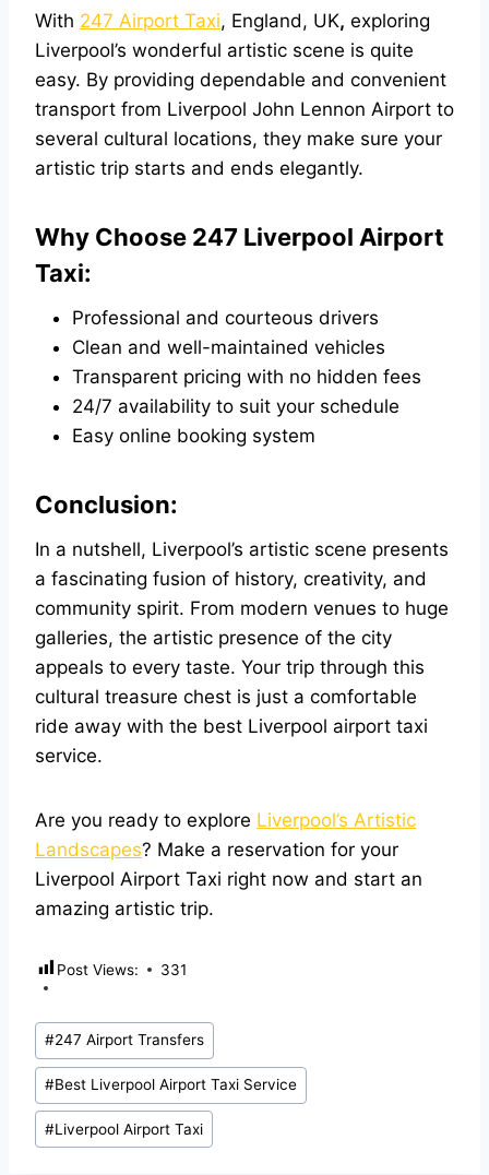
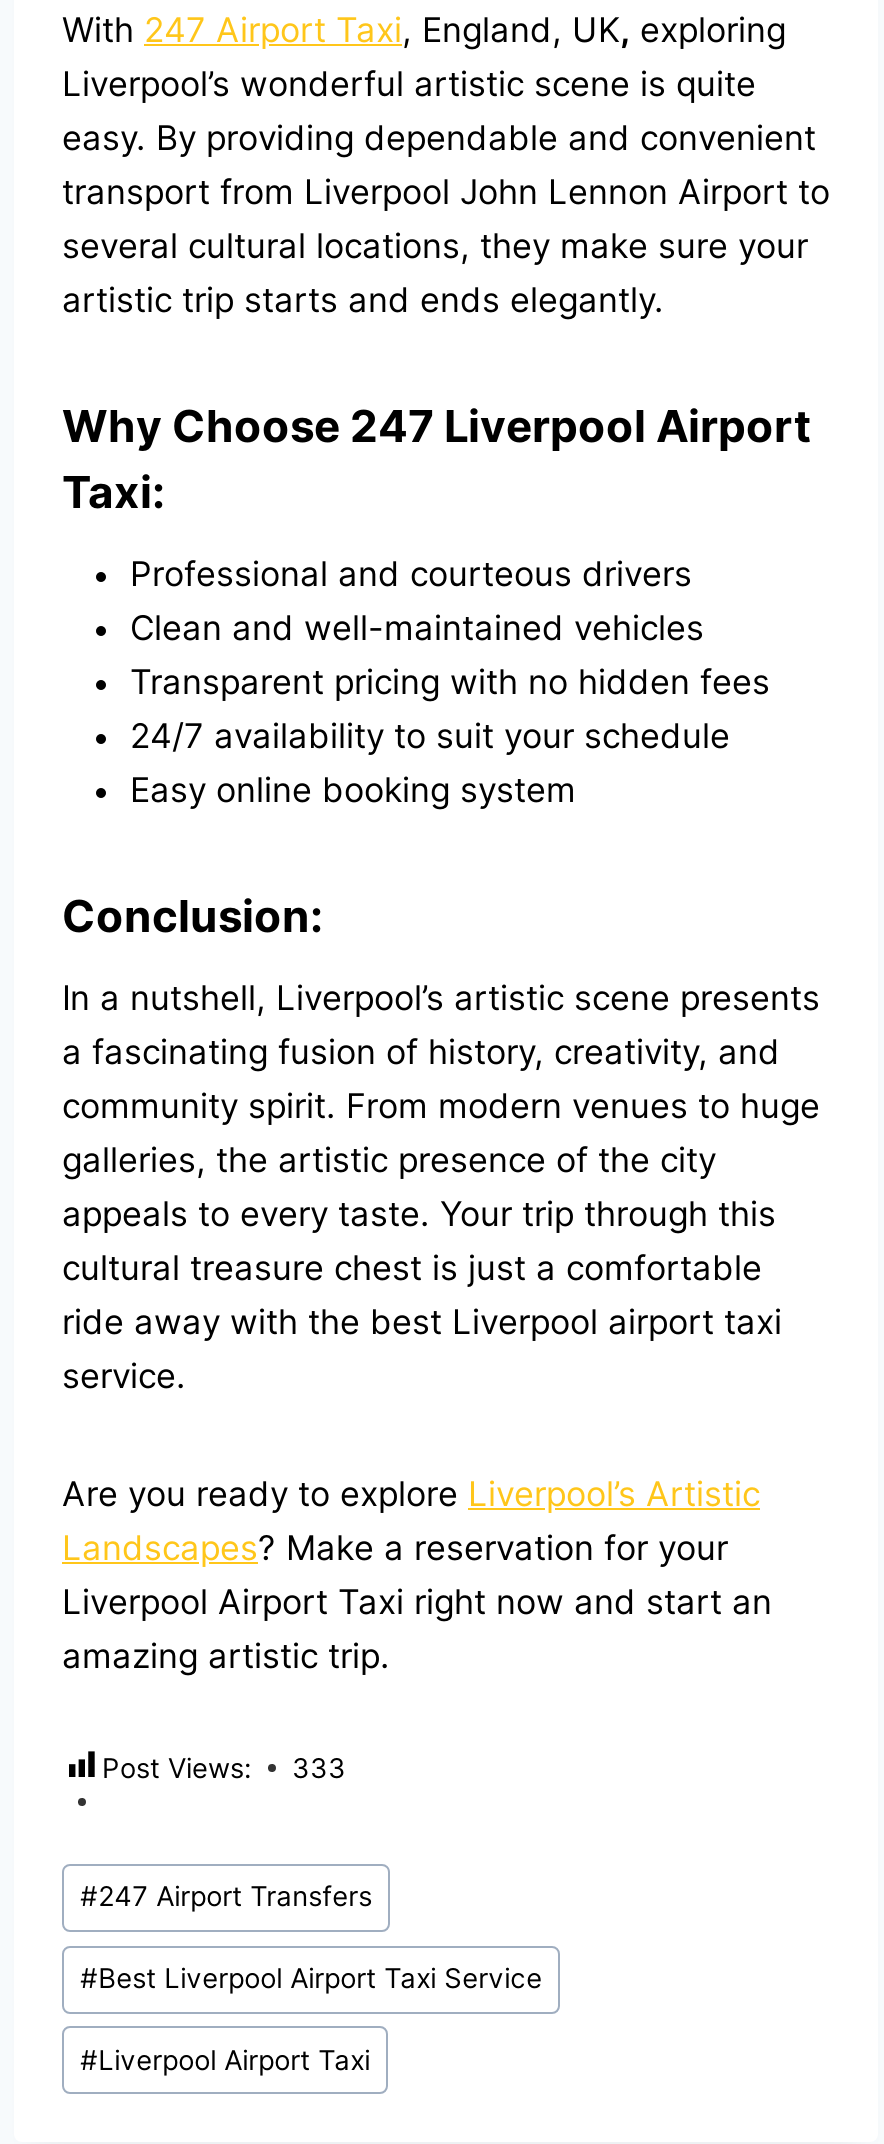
[57,961,187,978] Post Views: 331 -> [102,1751,346,1783] Post Views: 333

